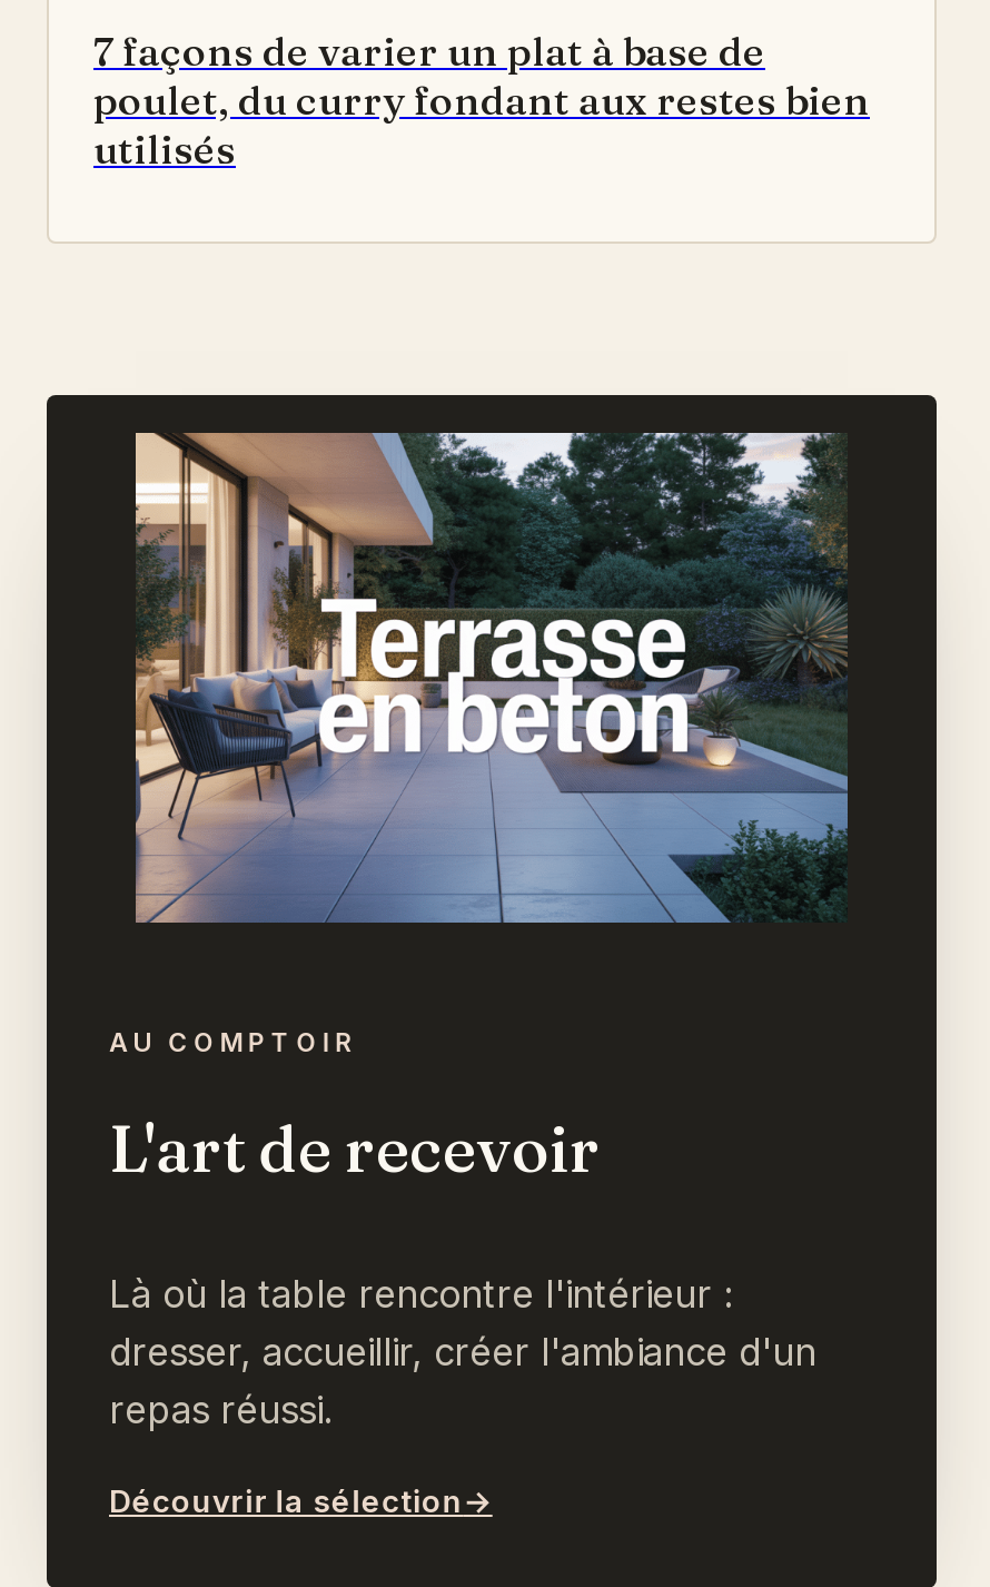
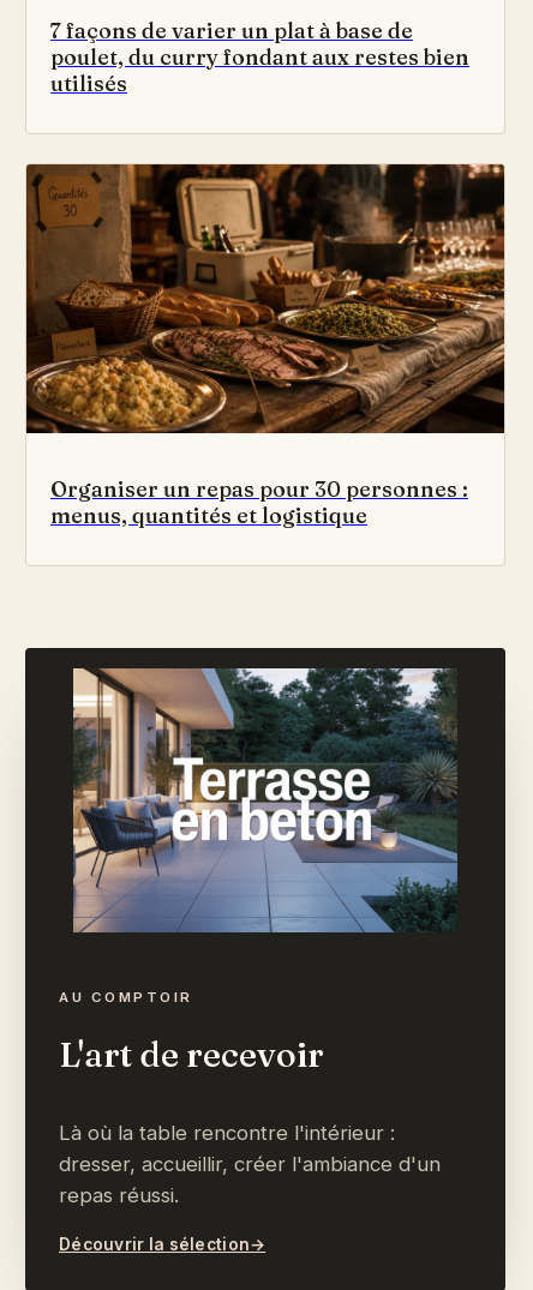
none -> [25,163,505,529] [image] | Organiser un repas pour 30 personnes : | menus, quantités et logistique

